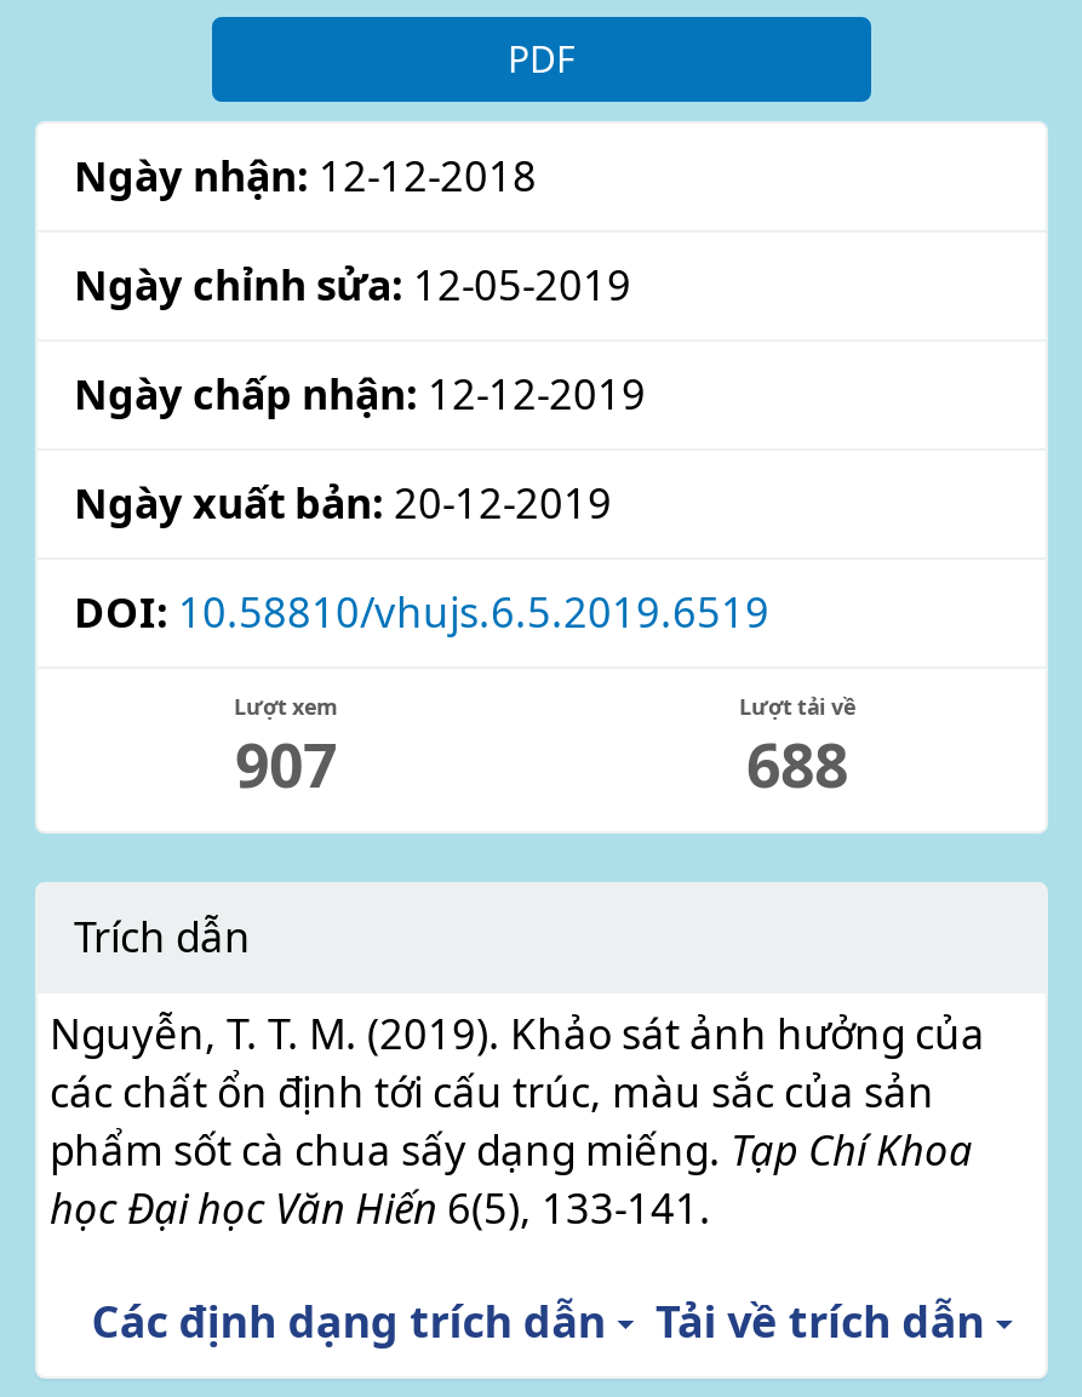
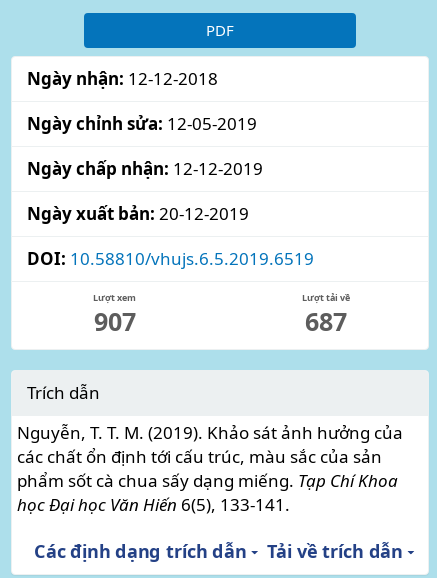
[746,722,848,804] 688 -> [304,304,346,338] 687

